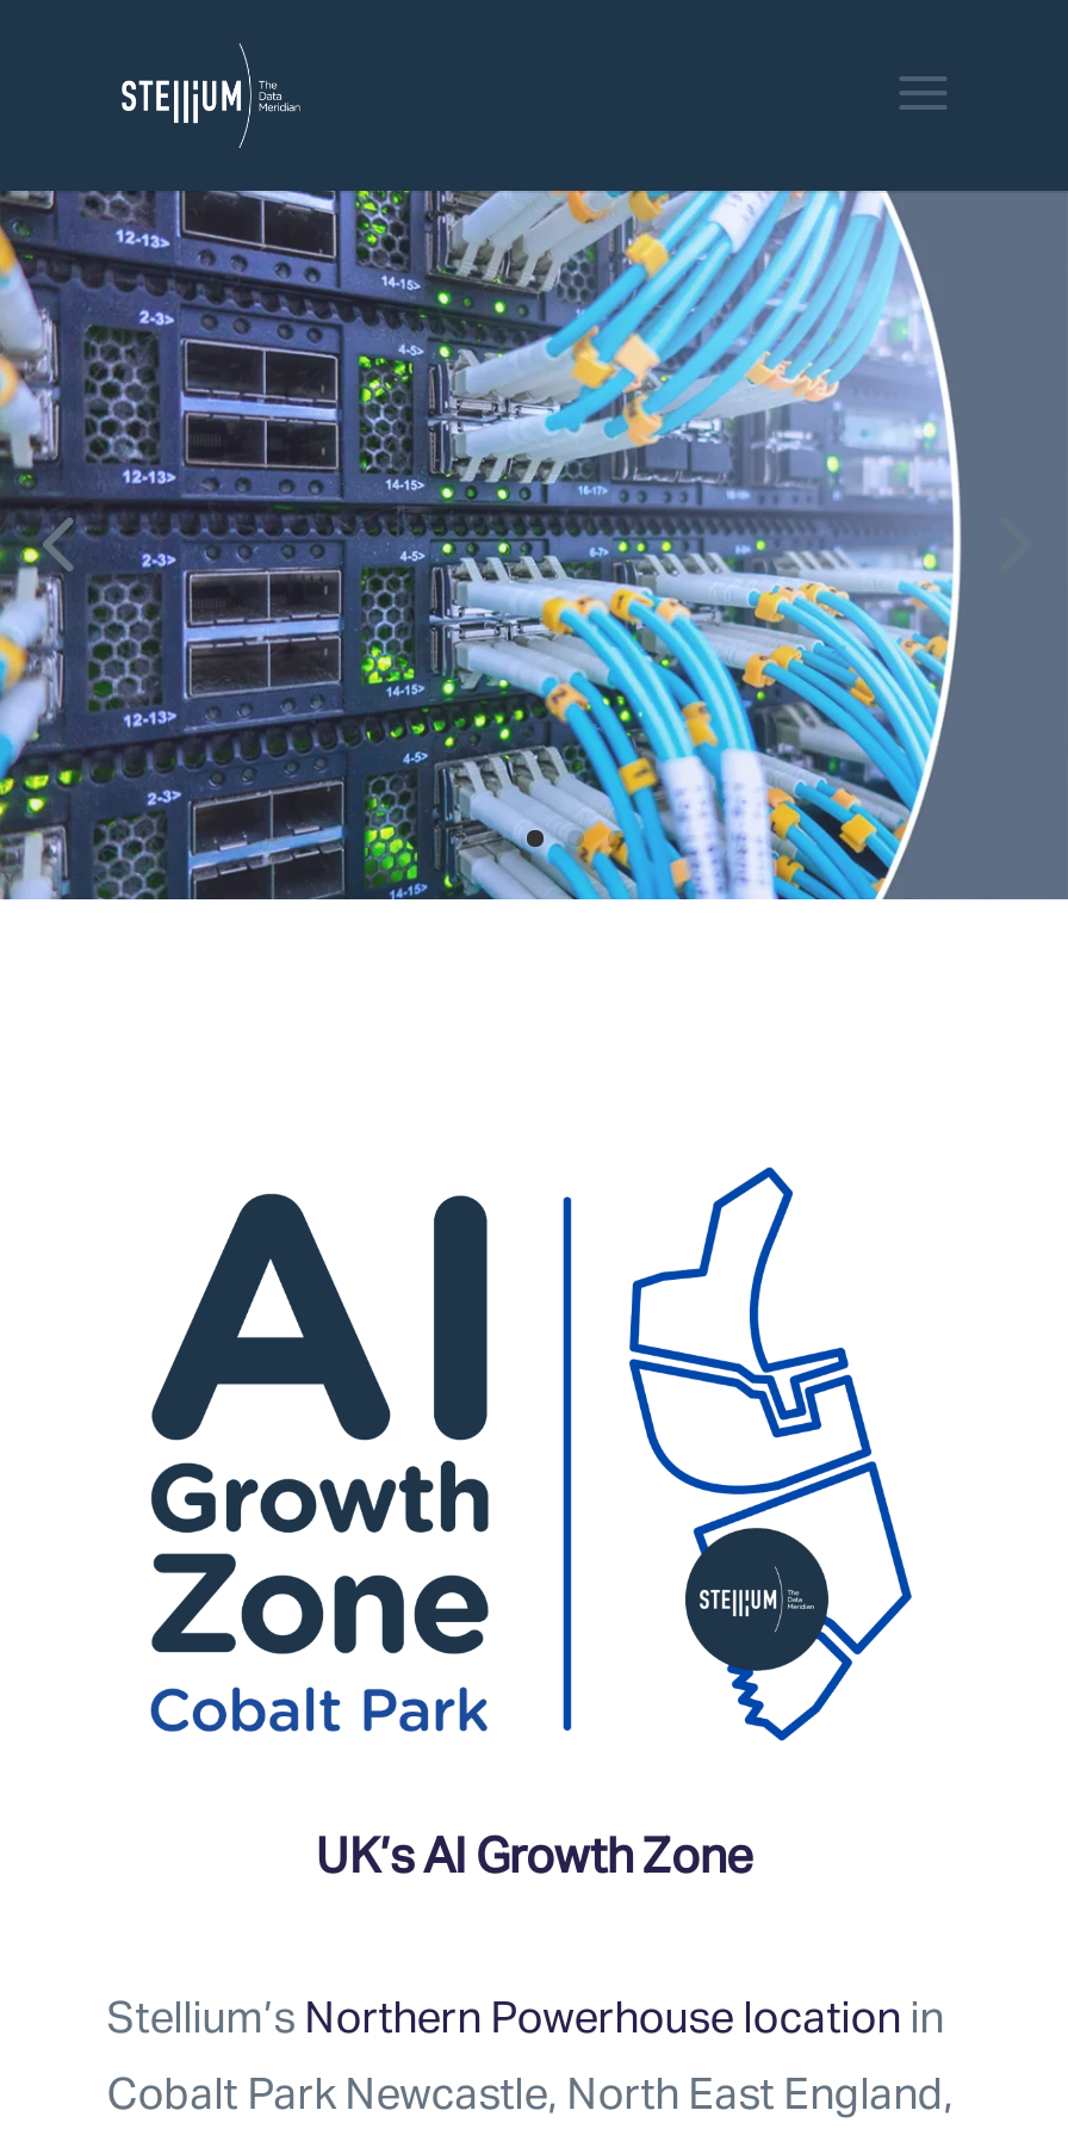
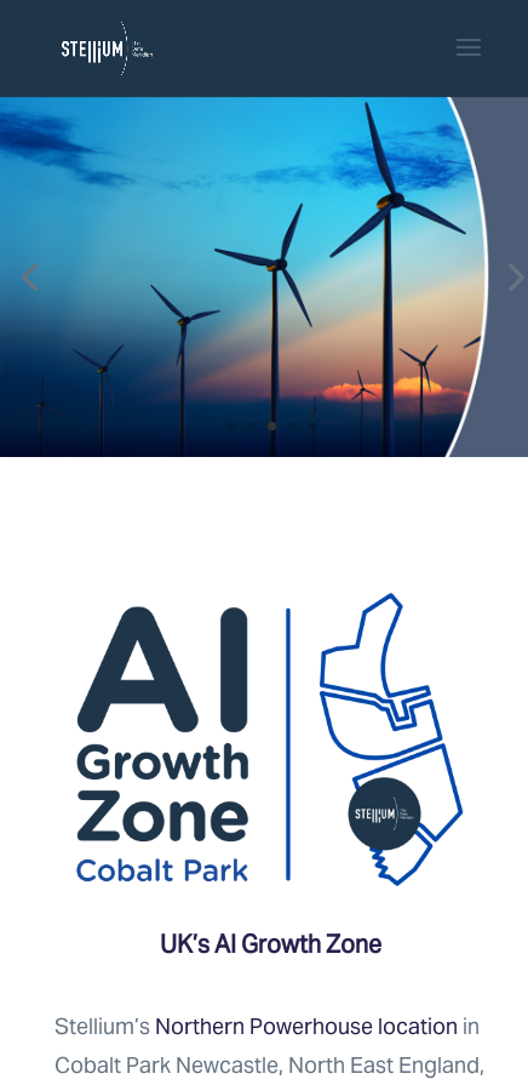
[7,188,954,902] [image] -> [4,96,484,458] [image]

